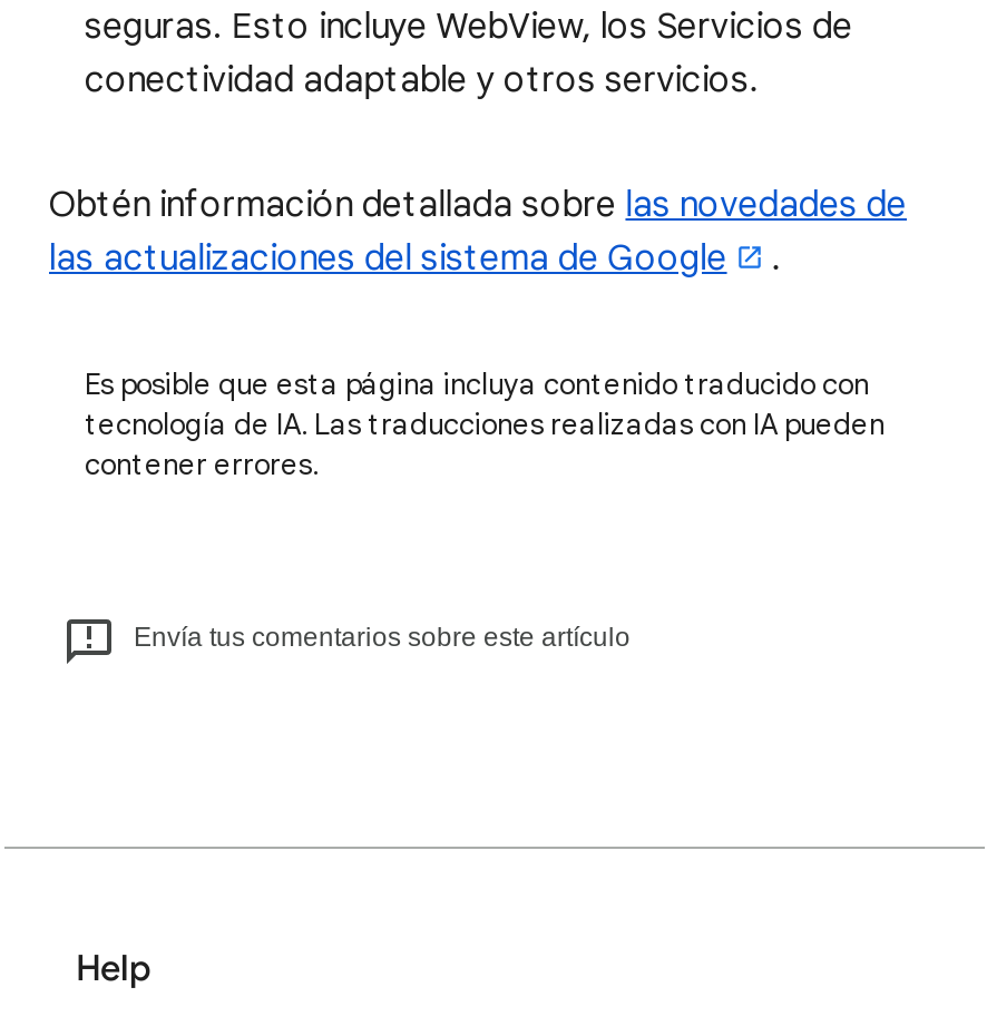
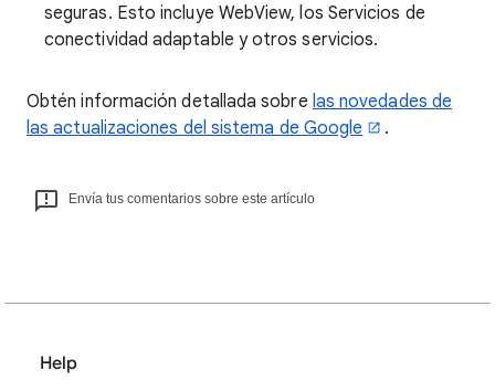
[85,365,885,483] Es posible que esta página incluya contenido traducido con | tecnología de IA. Las traducciones realizadas con IA pueden | contener errores. -> none

